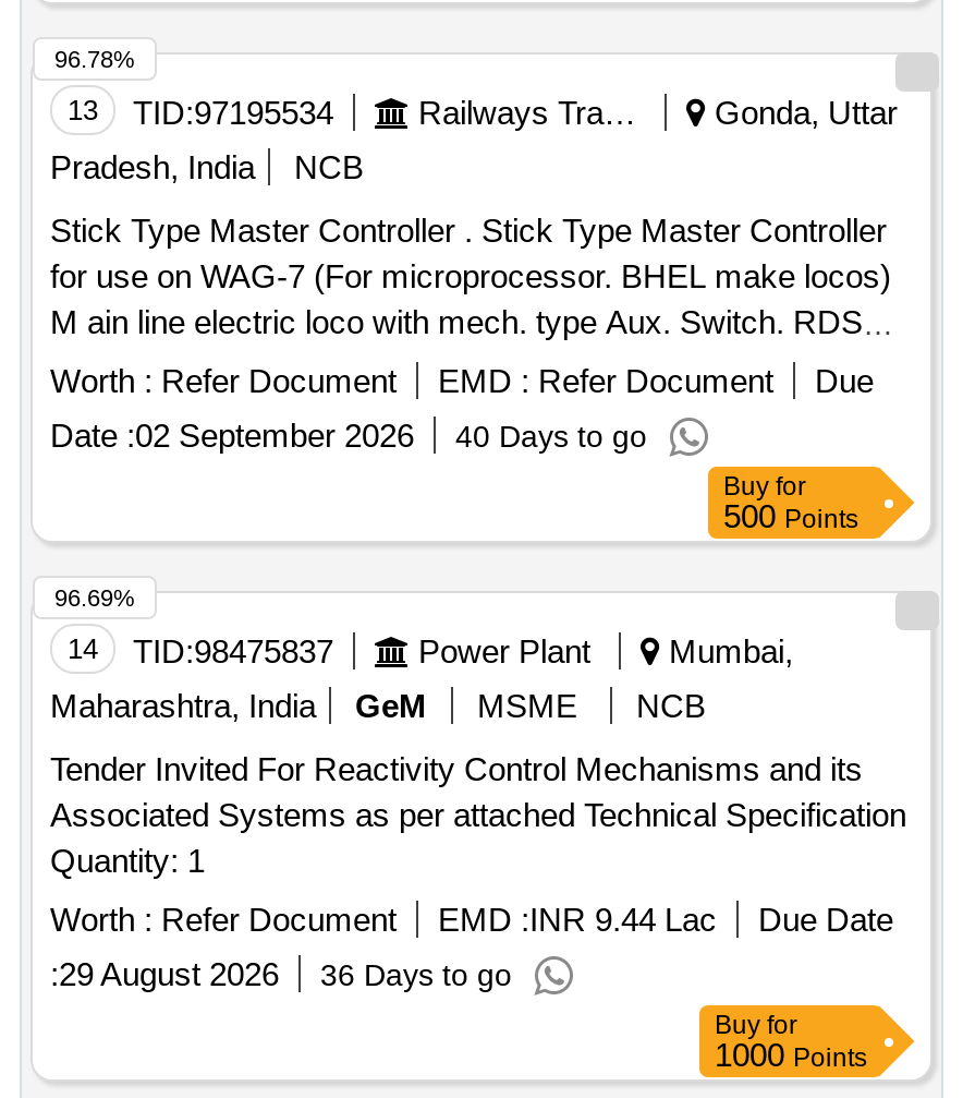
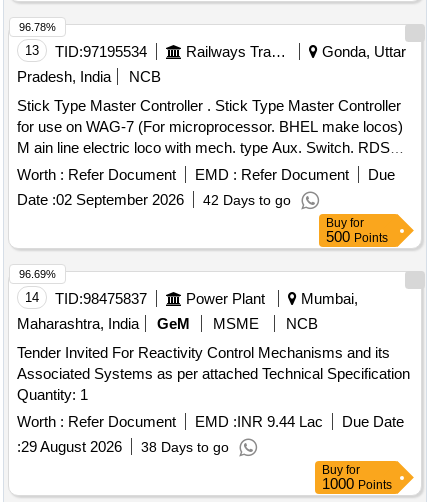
[50,417,647,454] Date : 02 September 2026 40 Days to go -> [17,191,291,208] Date : 02 September 2026 42 Days to go
[50,956,512,993] :29 August 2026 36 Days to go -> [17,438,229,455] :29 August 2026 38 Days to go

